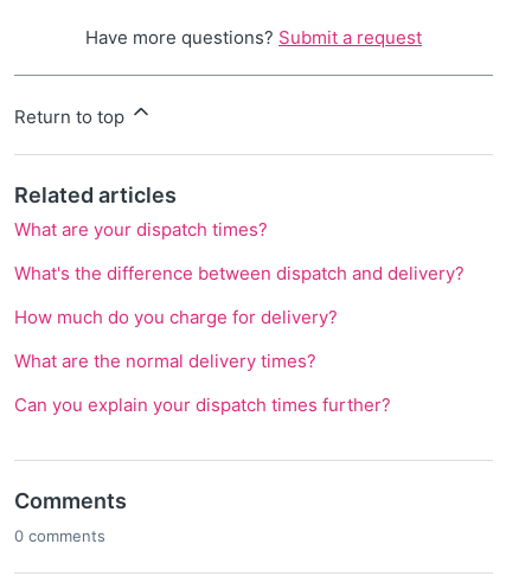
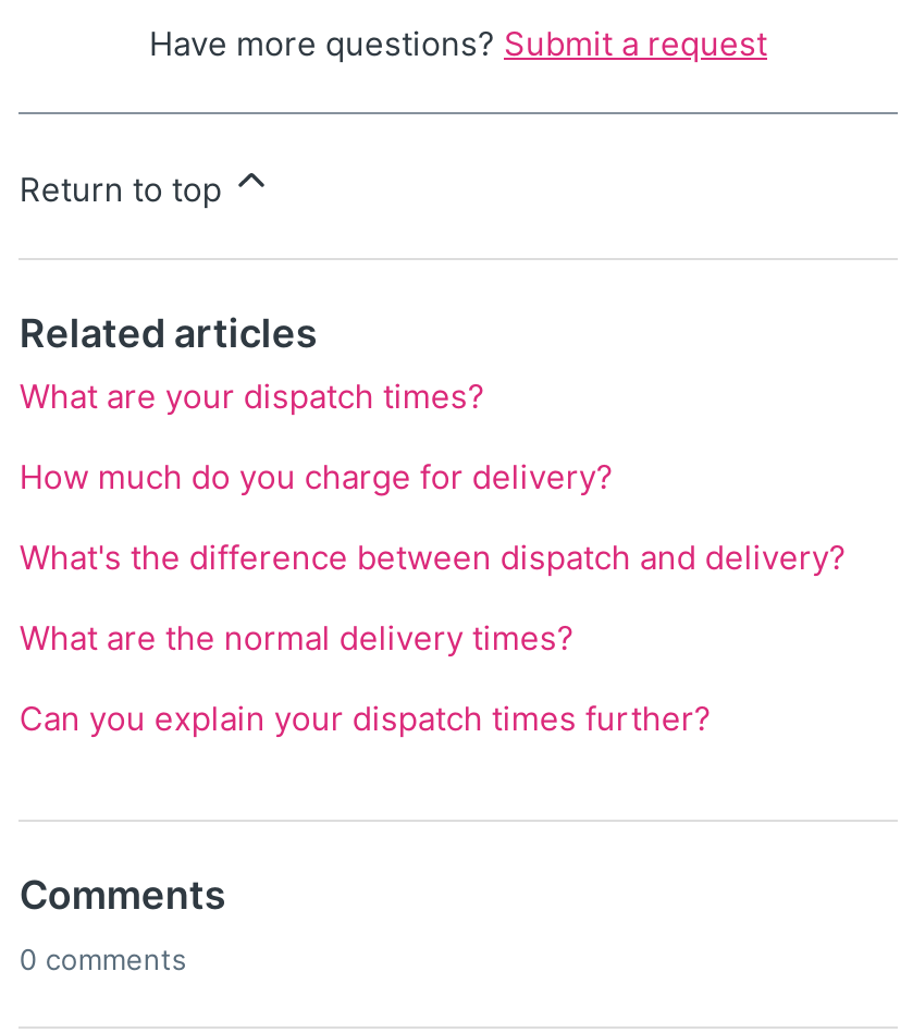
moved [15,262,465,285] -> [19,538,846,579]: What's the difference between dispatch and delivery?
moved [15,306,338,329] -> [19,457,614,498]: How much do you charge for delivery?

